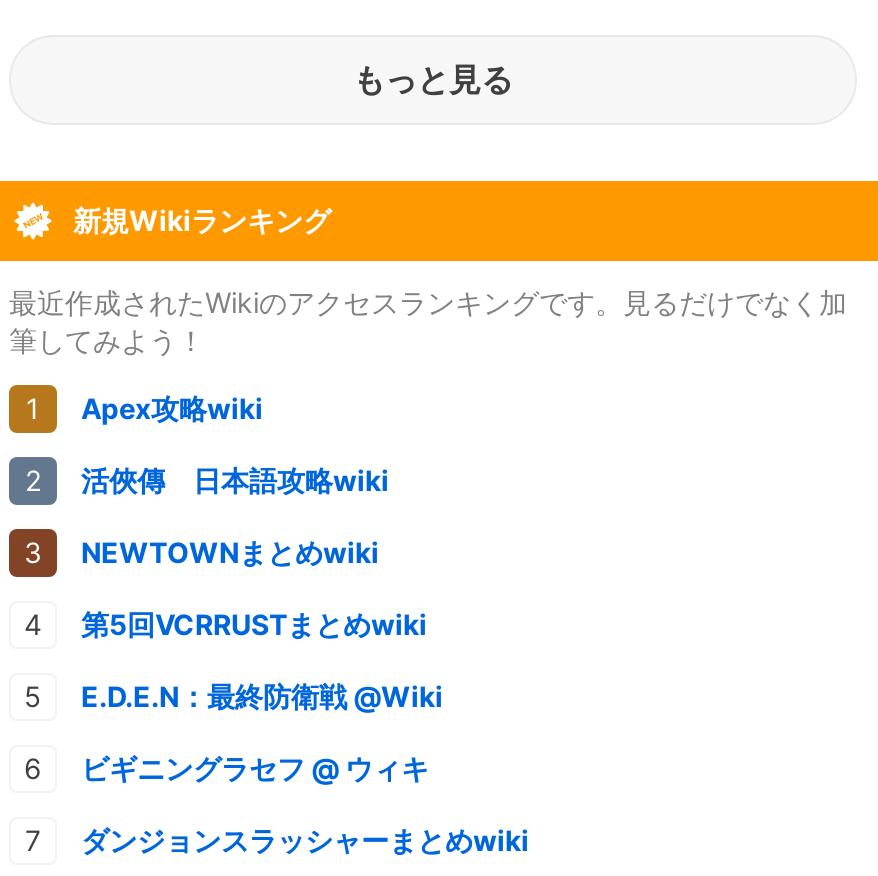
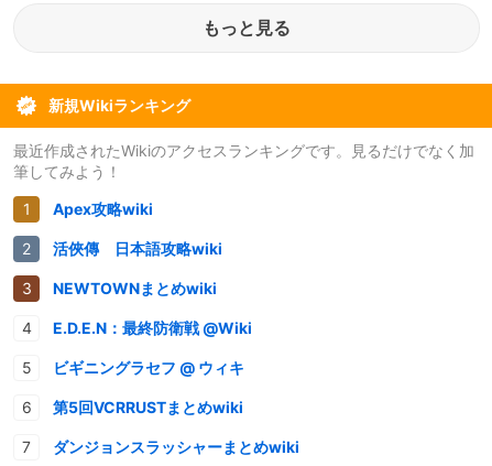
moved [81,606,427,640] -> [53,397,243,416]: 第5回VCRRUSTまとめwiki
moved [81,678,443,784] -> [53,318,252,376]: E.D.E.N：最終防衛戦 @Wiki | ビギニングラセフ @ ウィキ

